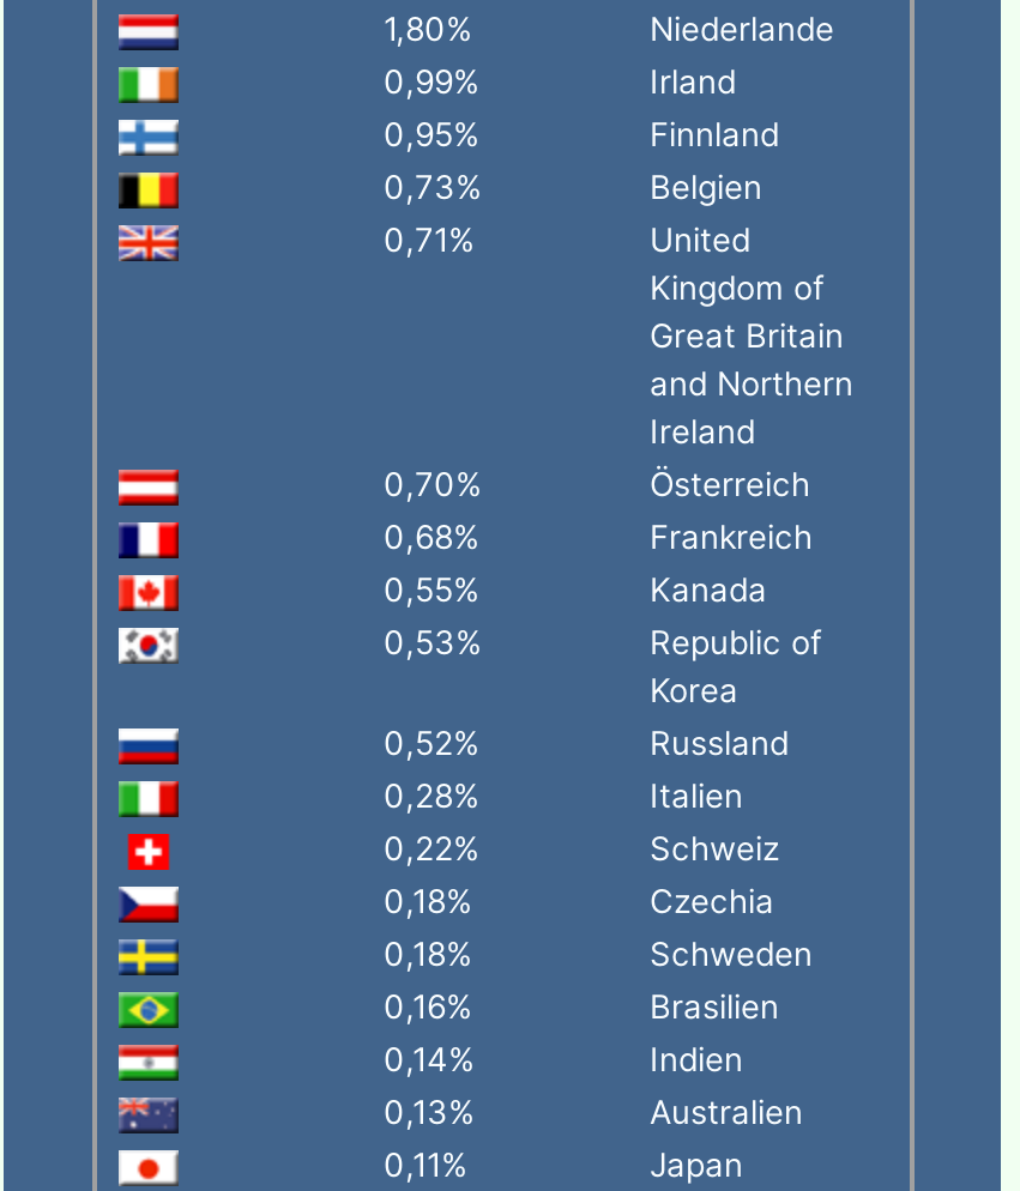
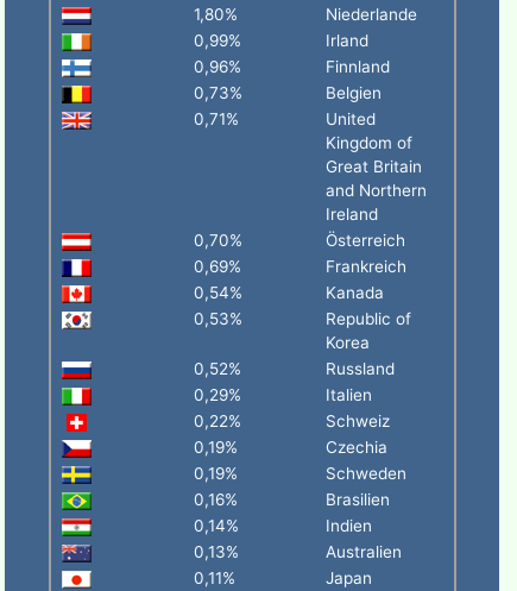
[384,115,479,153] 0,95% -> [193,57,241,76] 0,96%
[384,518,479,556] 0,68% -> [193,257,241,276] 0,69%
[384,570,479,609] 0,55% -> [193,283,242,302] 0,54%
[384,776,479,815] 0,28% -> [193,385,241,404] 0,29%
[384,882,472,920] 0,18% -> [193,438,237,457] 0,19%
[384,935,472,973] 0,18% -> [193,464,237,483] 0,19%

